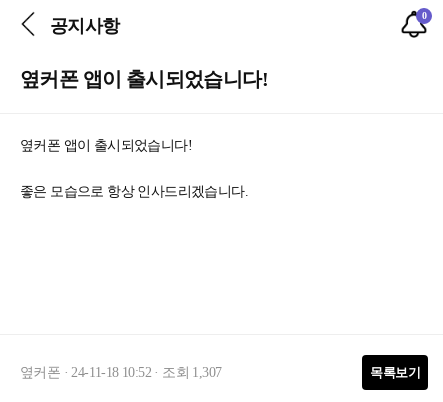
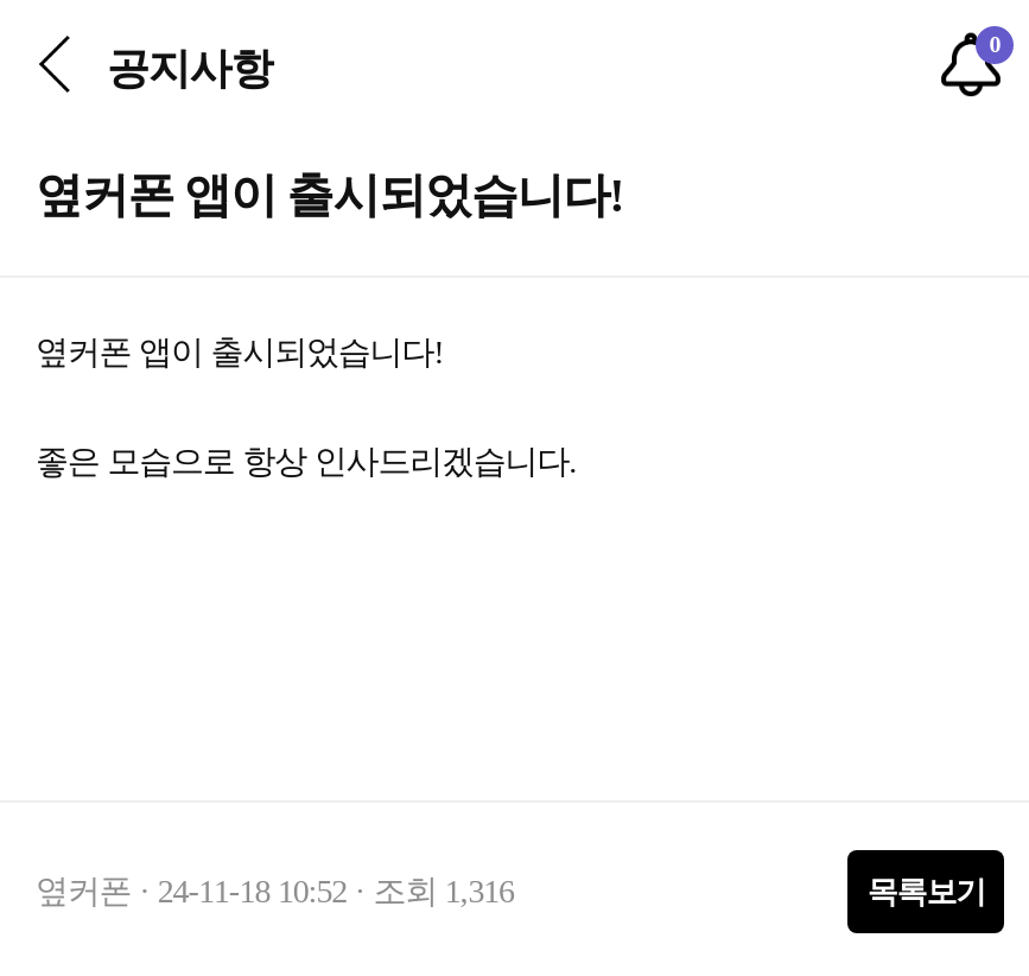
[20,365,221,380] 옆커폰 · 24-11-18 10:52 · 조회 1,307 -> [36,874,514,910] 옆커폰 · 24-11-18 10:52 · 조회 1,316

